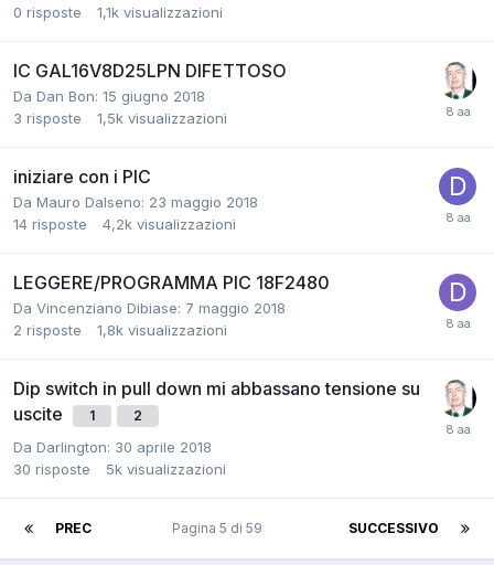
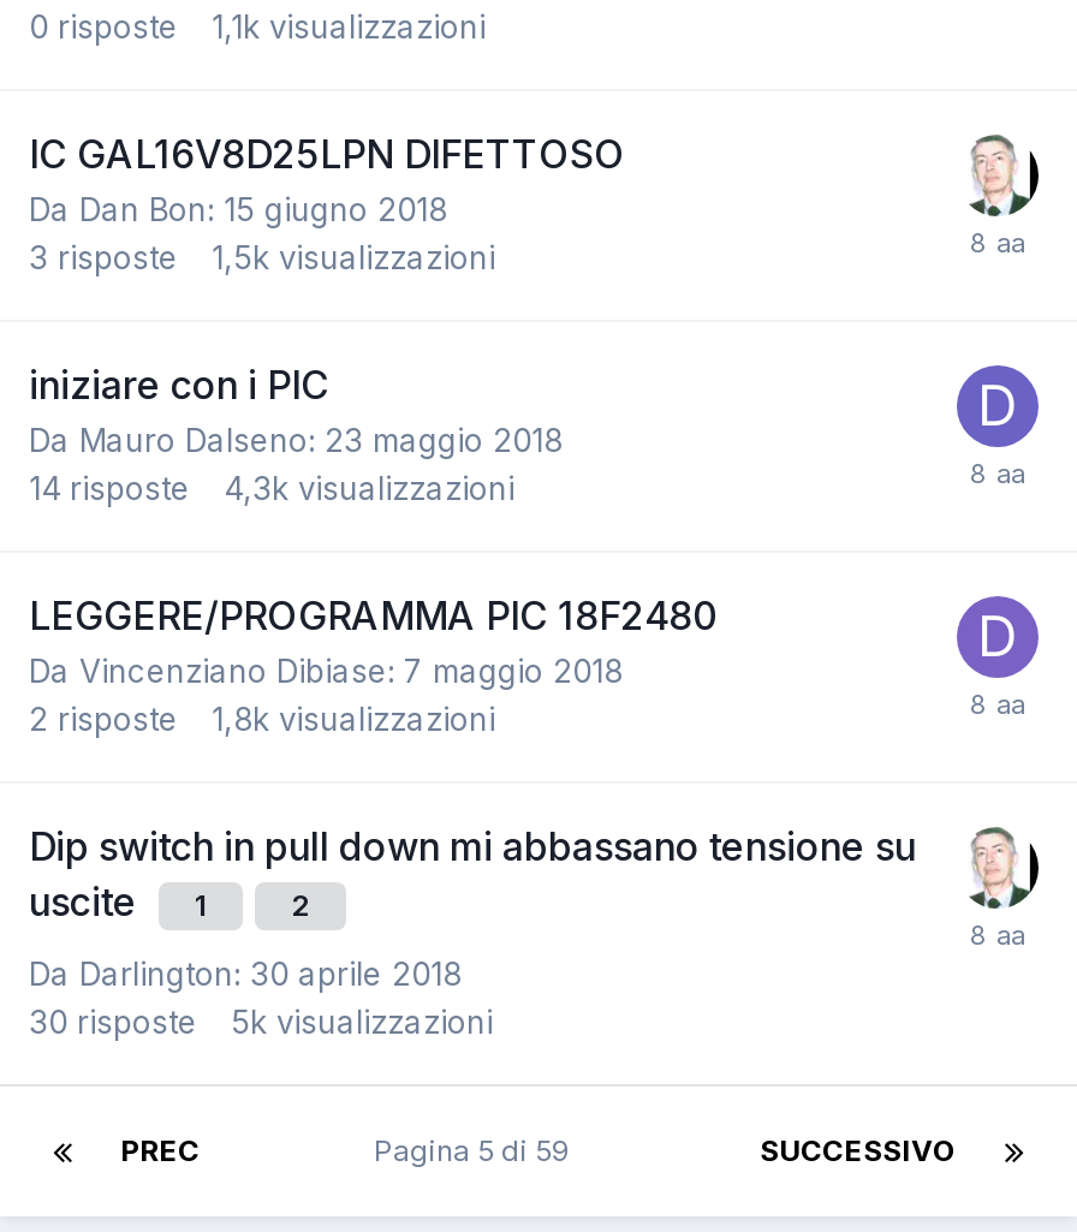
[103,215,236,233] 4,2k visualizzazioni -> [224,469,514,507] 4,3k visualizzazioni

